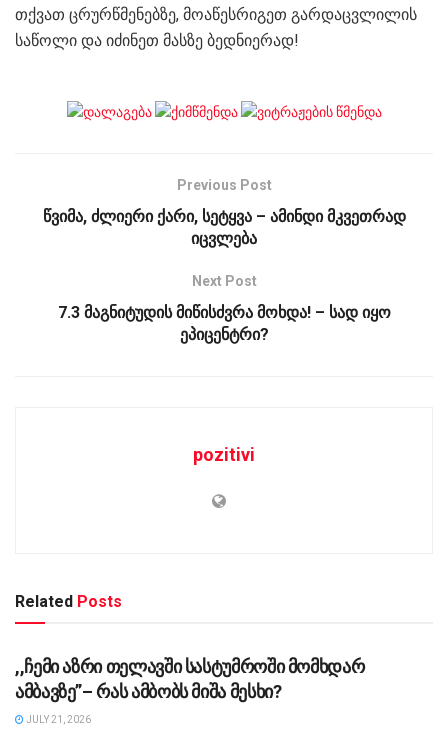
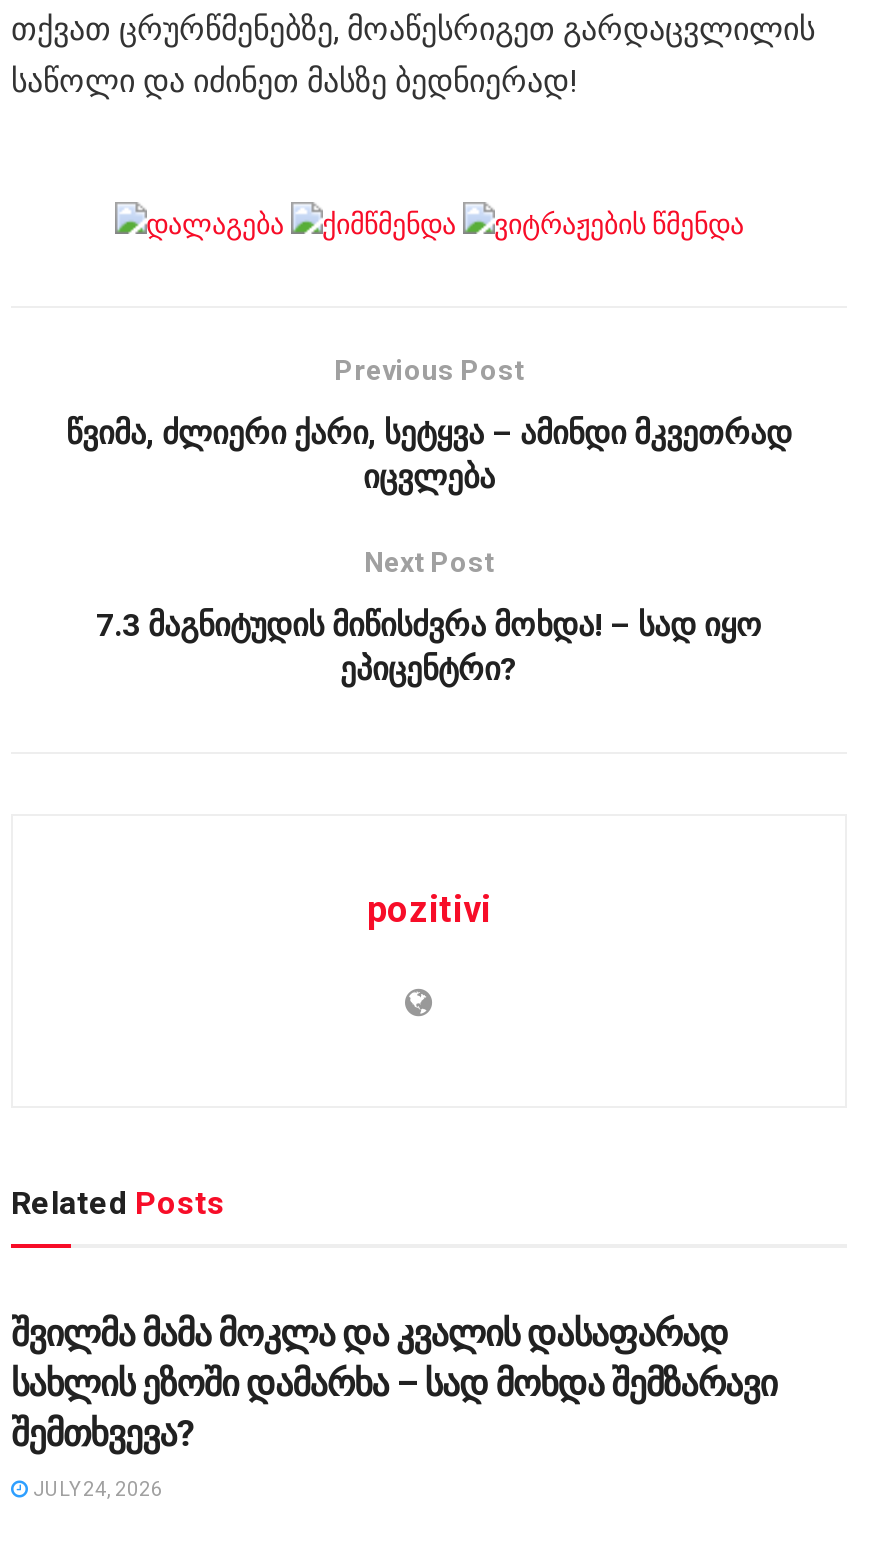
[15,656,364,702] ,,ჩემი აზრი თელავში სასტუმროში მომხდარ | ამბავზე”– რას ამბობს მიშა მესხი? -> [11,1312,777,1454] შვილმა მამა მოკლა და კვალის დასაფარად | სახლის ეზოში დამარხა – სად მოხდა შემზარავი | შემთხვევა?
[24,714,91,725] JULY 21, 2026 -> [29,1478,163,1500] JULY 24, 2026

